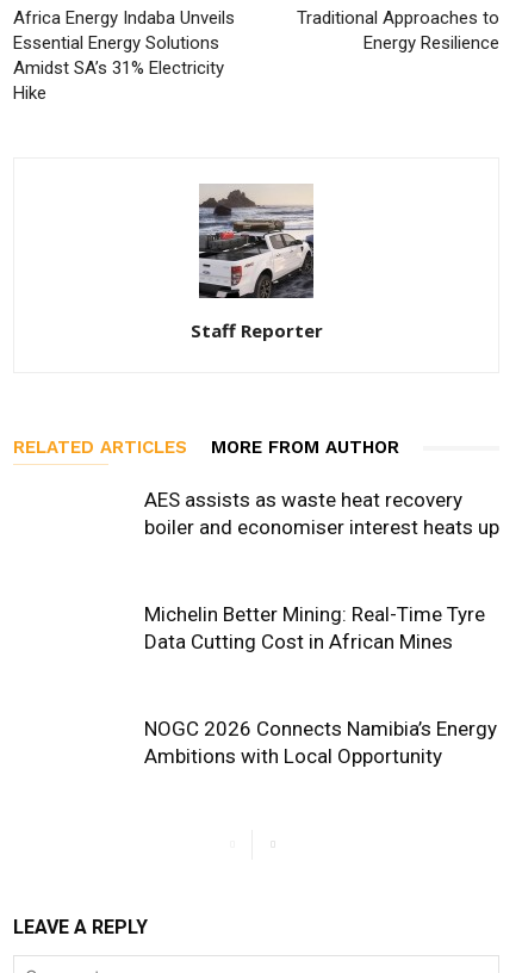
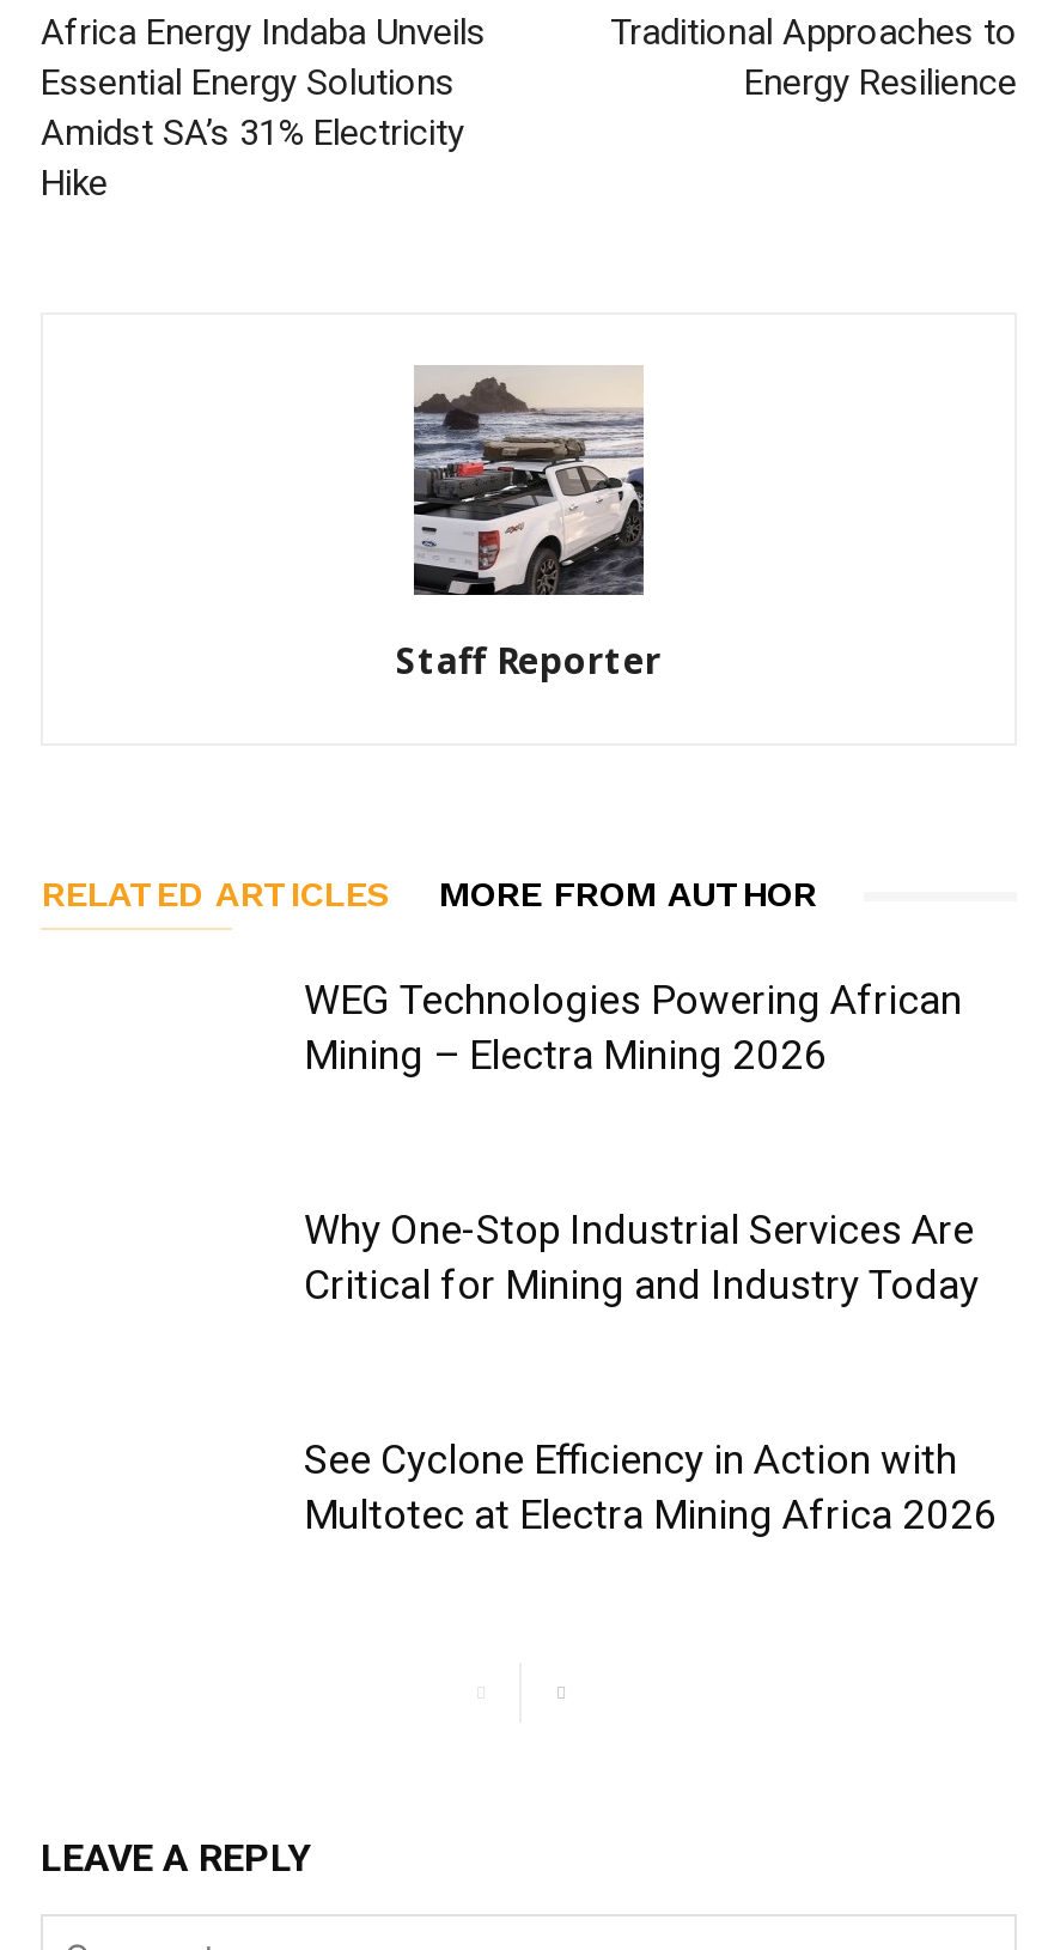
[144,488,499,539] AES assists as waste heat recovery | boiler and economiser interest heats up -> [304,976,962,1079] WEG Technologies Powering African | Mining – Electra Mining 2026
[144,602,485,653] Michelin Better Mining: Real-Time Tyre | Data Cutting Cost in African Mines -> [304,1205,979,1308] Why One-Stop Industrial Services Are | Critical for Mining and Industry Today
[144,717,497,768] NOGC 2026 Connects Namibia’s Energy | Ambitions with Local Opportunity -> [304,1435,998,1538] See Cyclone Efficiency in Action with | Multotec at Electra Mining Africa 2026

